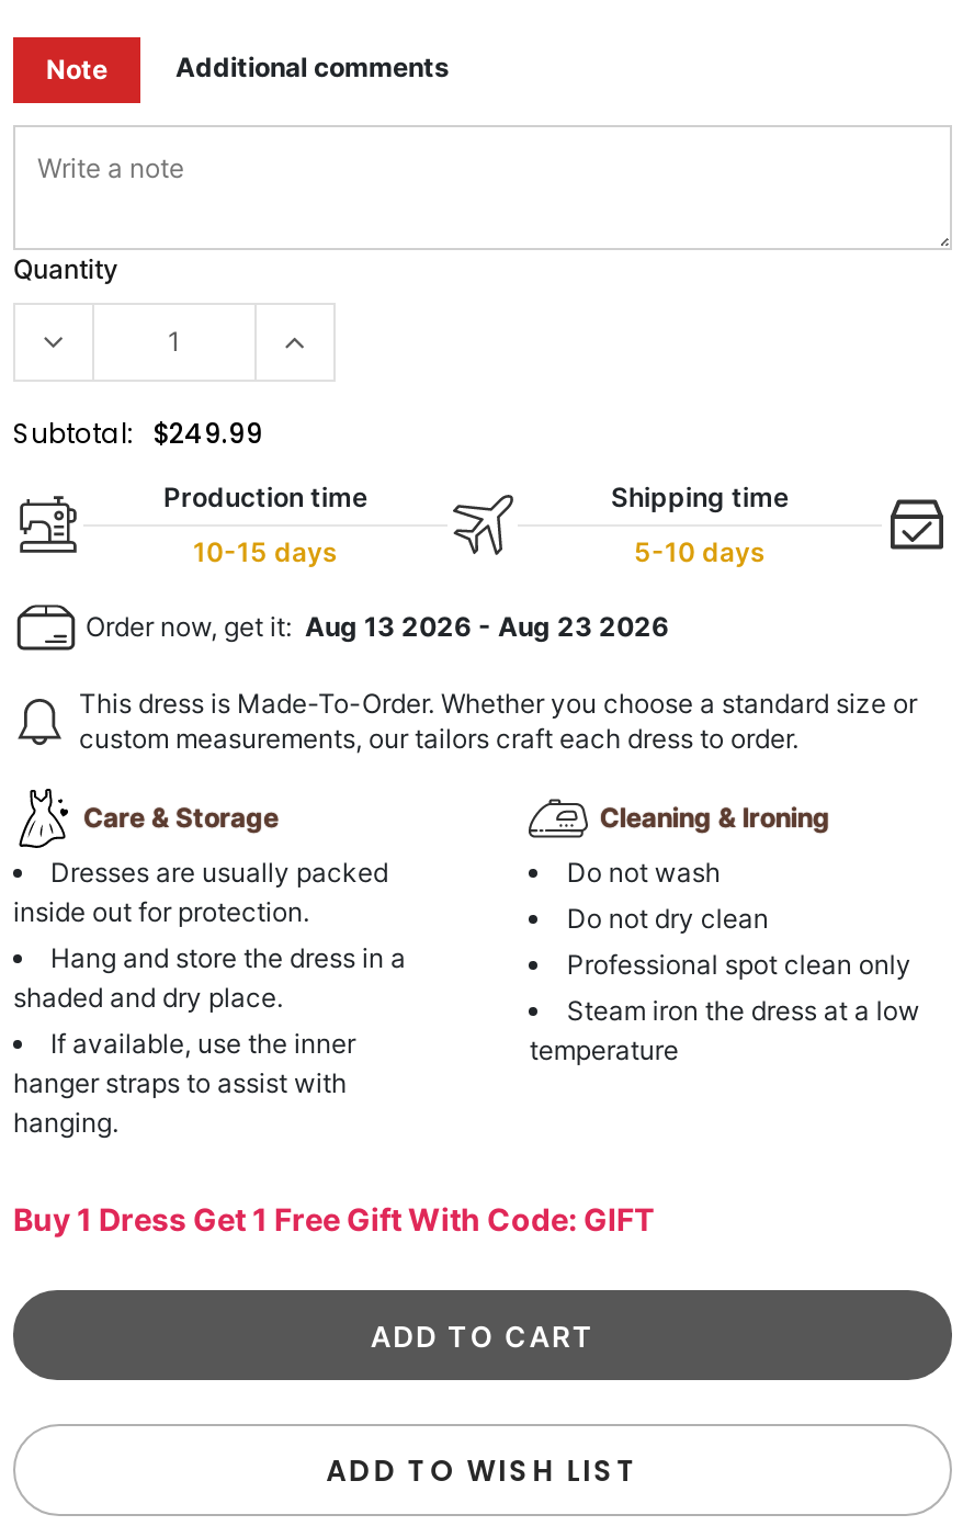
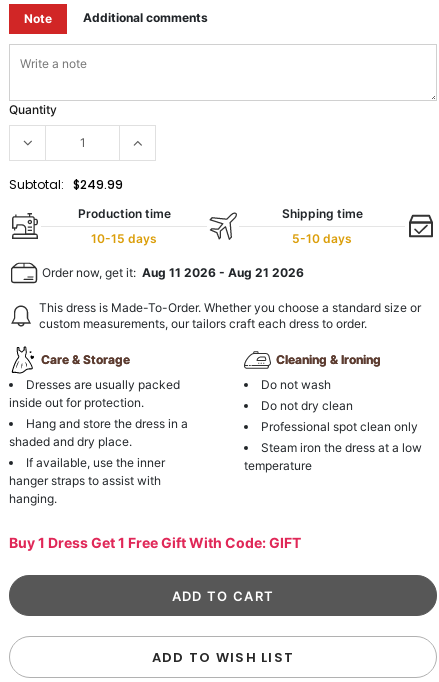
[79,609,669,642] Order now, get it: Aug 13 2026 - Aug 23 2026 -> [39,265,304,280] Order now, get it: Aug 11 2026 - Aug 21 2026

